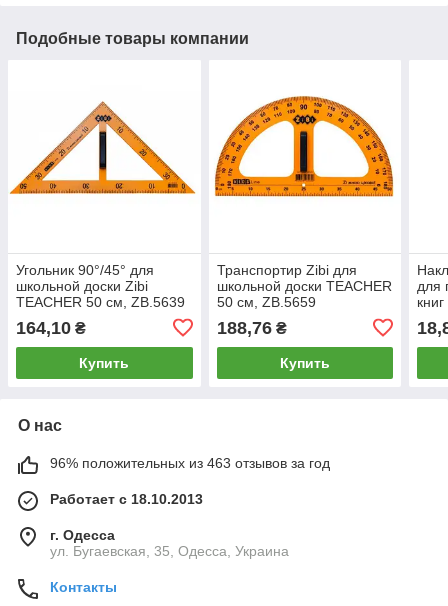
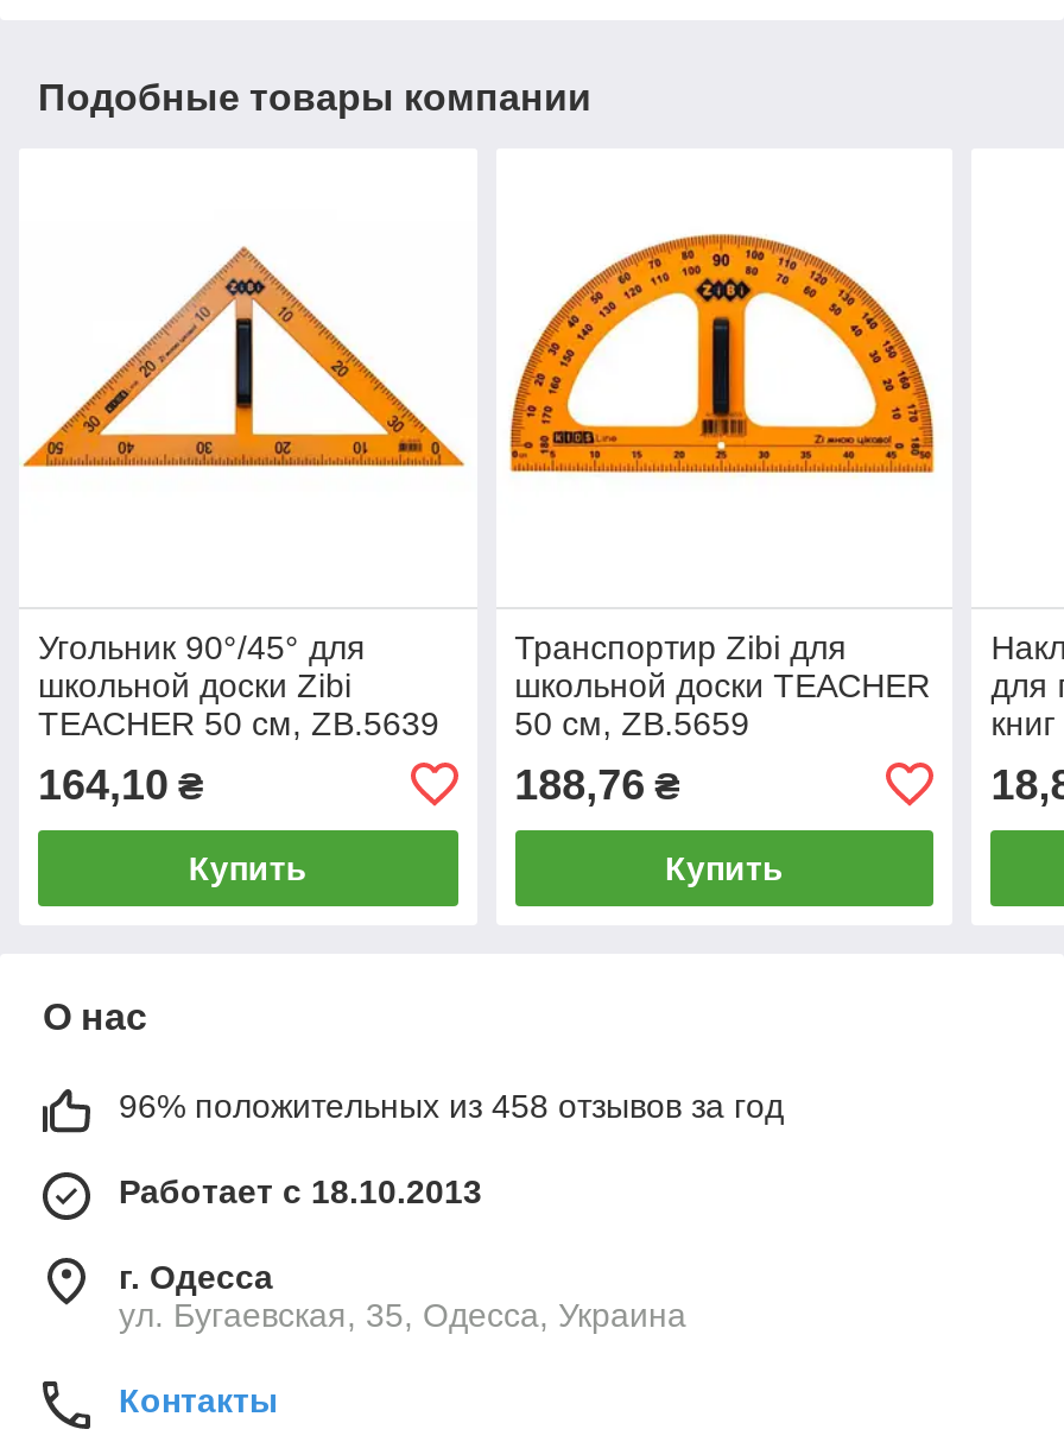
[50,455,330,471] 96% положительных из 463 отзывов за год -> [119,1086,784,1124] 96% положительных из 458 отзывов за год

